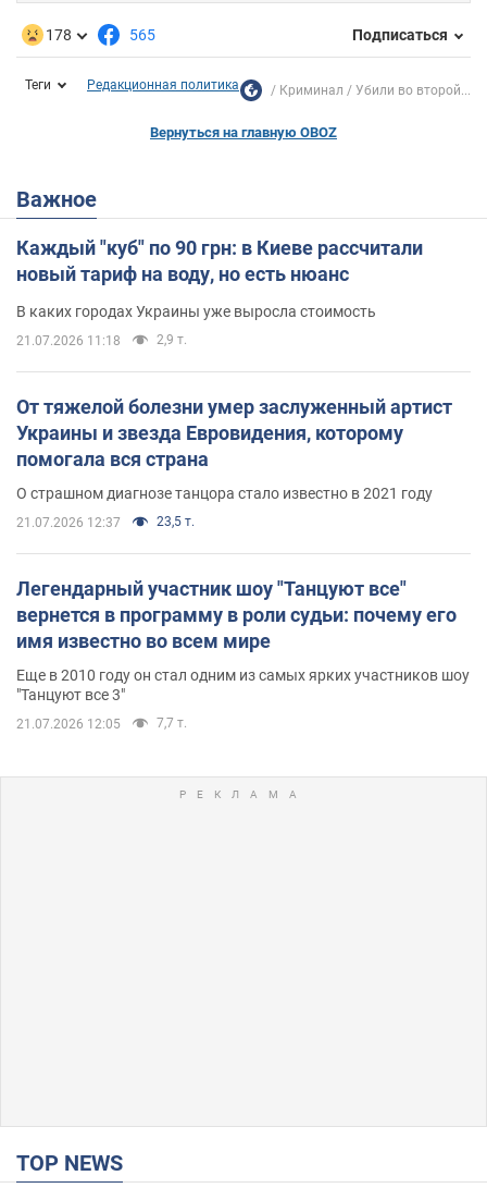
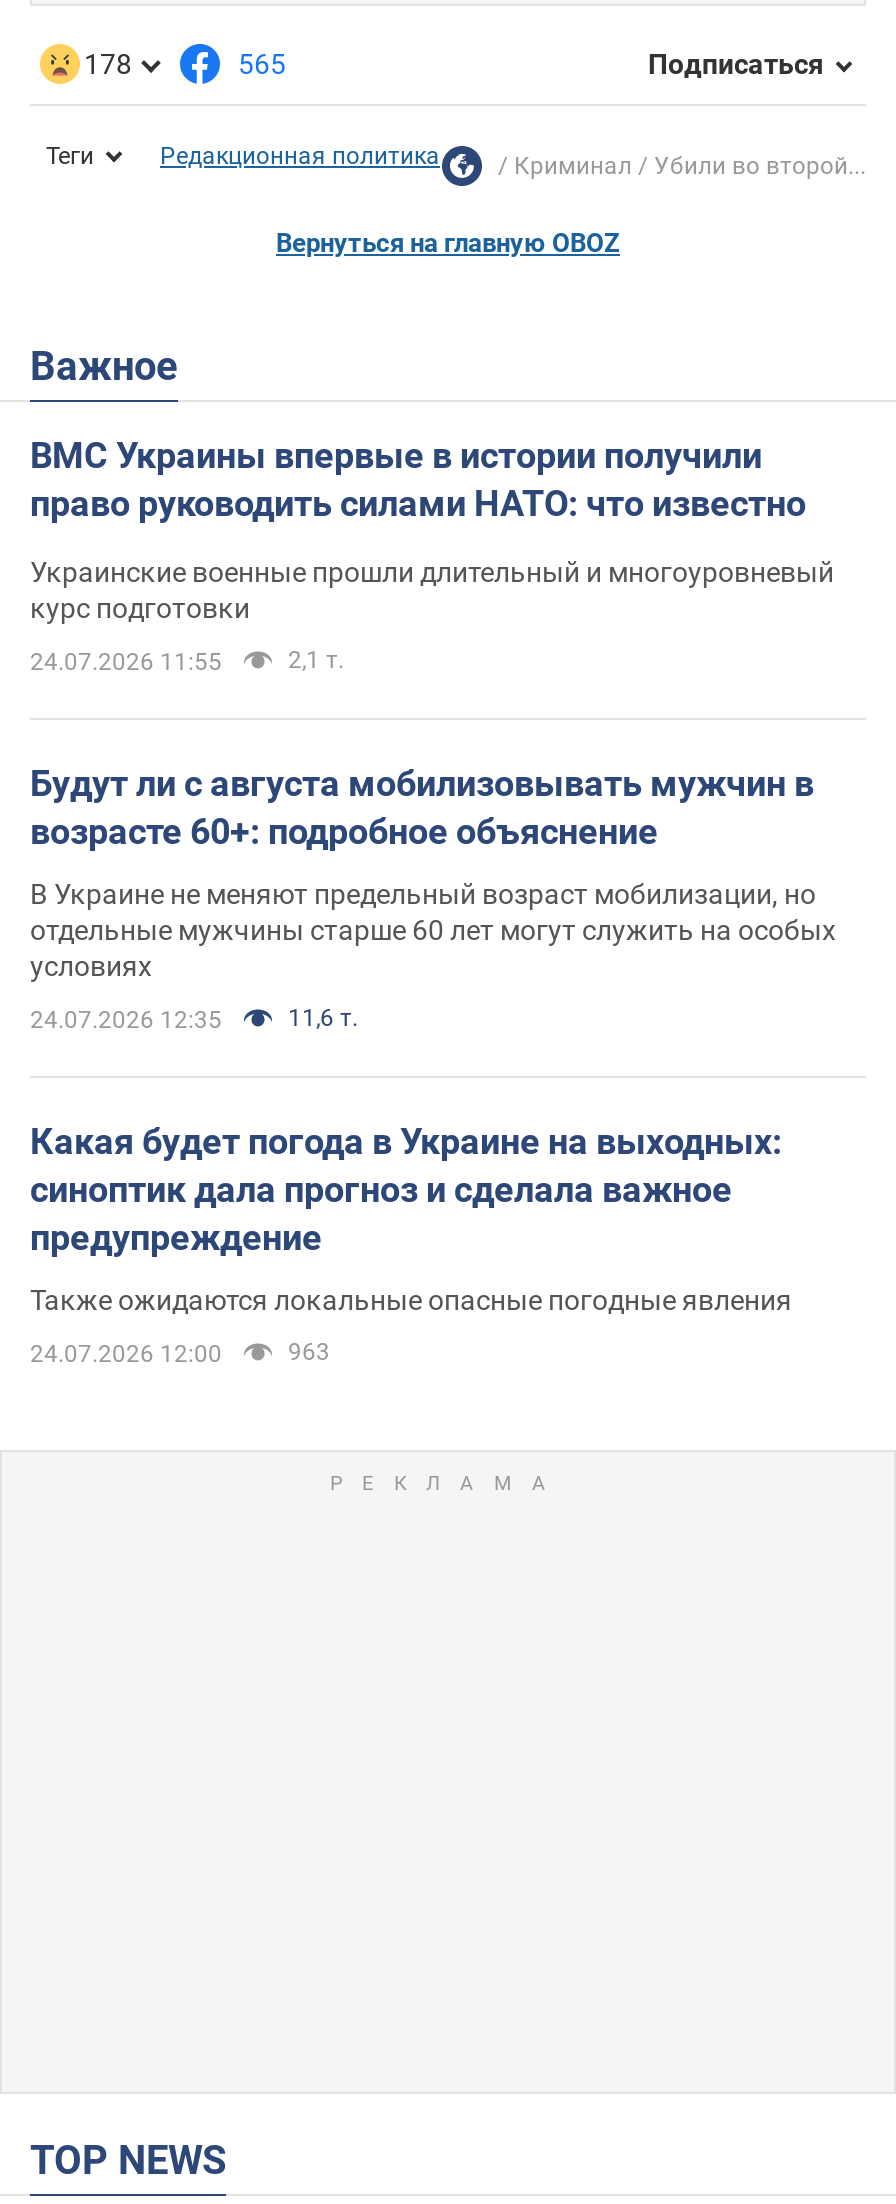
[16,236,423,285] Каждый "куб" по 90 грн: в Киеве рассчитали | новый тариф на воду, но есть нюанс -> [30,433,806,523] ВМС Украины впервые в истории получили | право руководить силами НАТО: что известно
[16,302,376,320] В каких городах Украины уже выросла стоимость -> [30,555,834,623] Украинские военные прошли длительный и многоуровневый | курс подготовки
[16,332,187,348] 21.07.2026 11:18 | 2,9 т. -> [30,645,344,675] 24.07.2026 11:55 | 2,1 т.
[16,395,452,470] От тяжелой болезни умер заслуженный артист | Украины и звезда Евровидения, которому | помогала вся страна -> [30,761,814,851] Будут ли с августа мобилизовывать мужчин в | возрасте 60+: подробное объяснение
[16,484,433,502] О страшном диагнозе танцора стало известно в 2021 году -> [30,877,836,981] В Украине не меняют предельный возраст мобилизации, но | отдельные мужчины старше 60 лет могут служить на особых | условиях
[16,514,195,530] 21.07.2026 12:37 | 23,5 т. -> [30,1003,358,1033] 24.07.2026 12:35 | 11,6 т.
[16,577,457,652] Легендарный участник шоу "Танцуют все" | вернется в программу в роли судьи: почему его | имя известно во всем мире -> [30,1119,782,1257] Какая будет погода в Украине на выходных: | синоптик дала прогноз и сделала важное | предупреждение
[16,666,470,703] Еще в 2010 году он стал одним из самых ярких участников шоу | "Танцуют все 3" -> [30,1283,792,1315] Также ожидаются локальные опасные погодные явления
[16,715,187,731] 21.07.2026 12:05 | 7,7 т. -> [30,1337,330,1367] 24.07.2026 12:00 | 963

